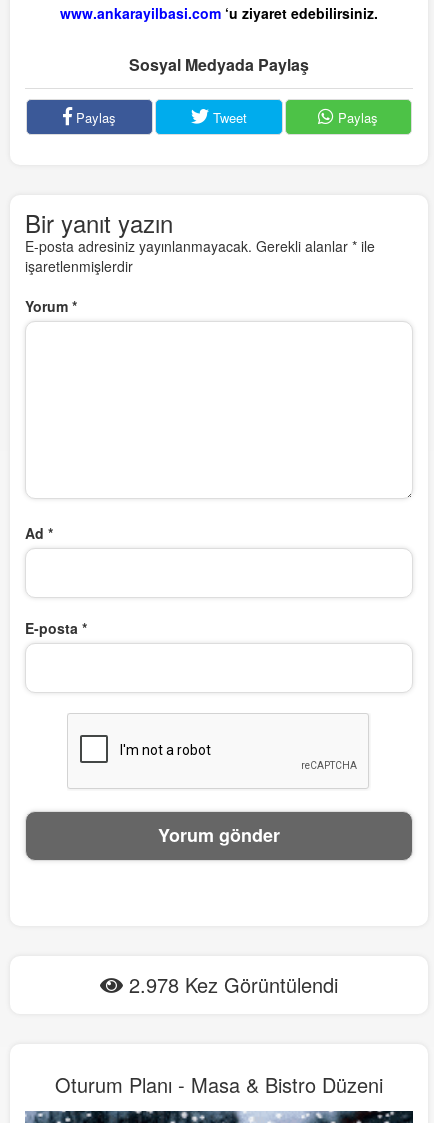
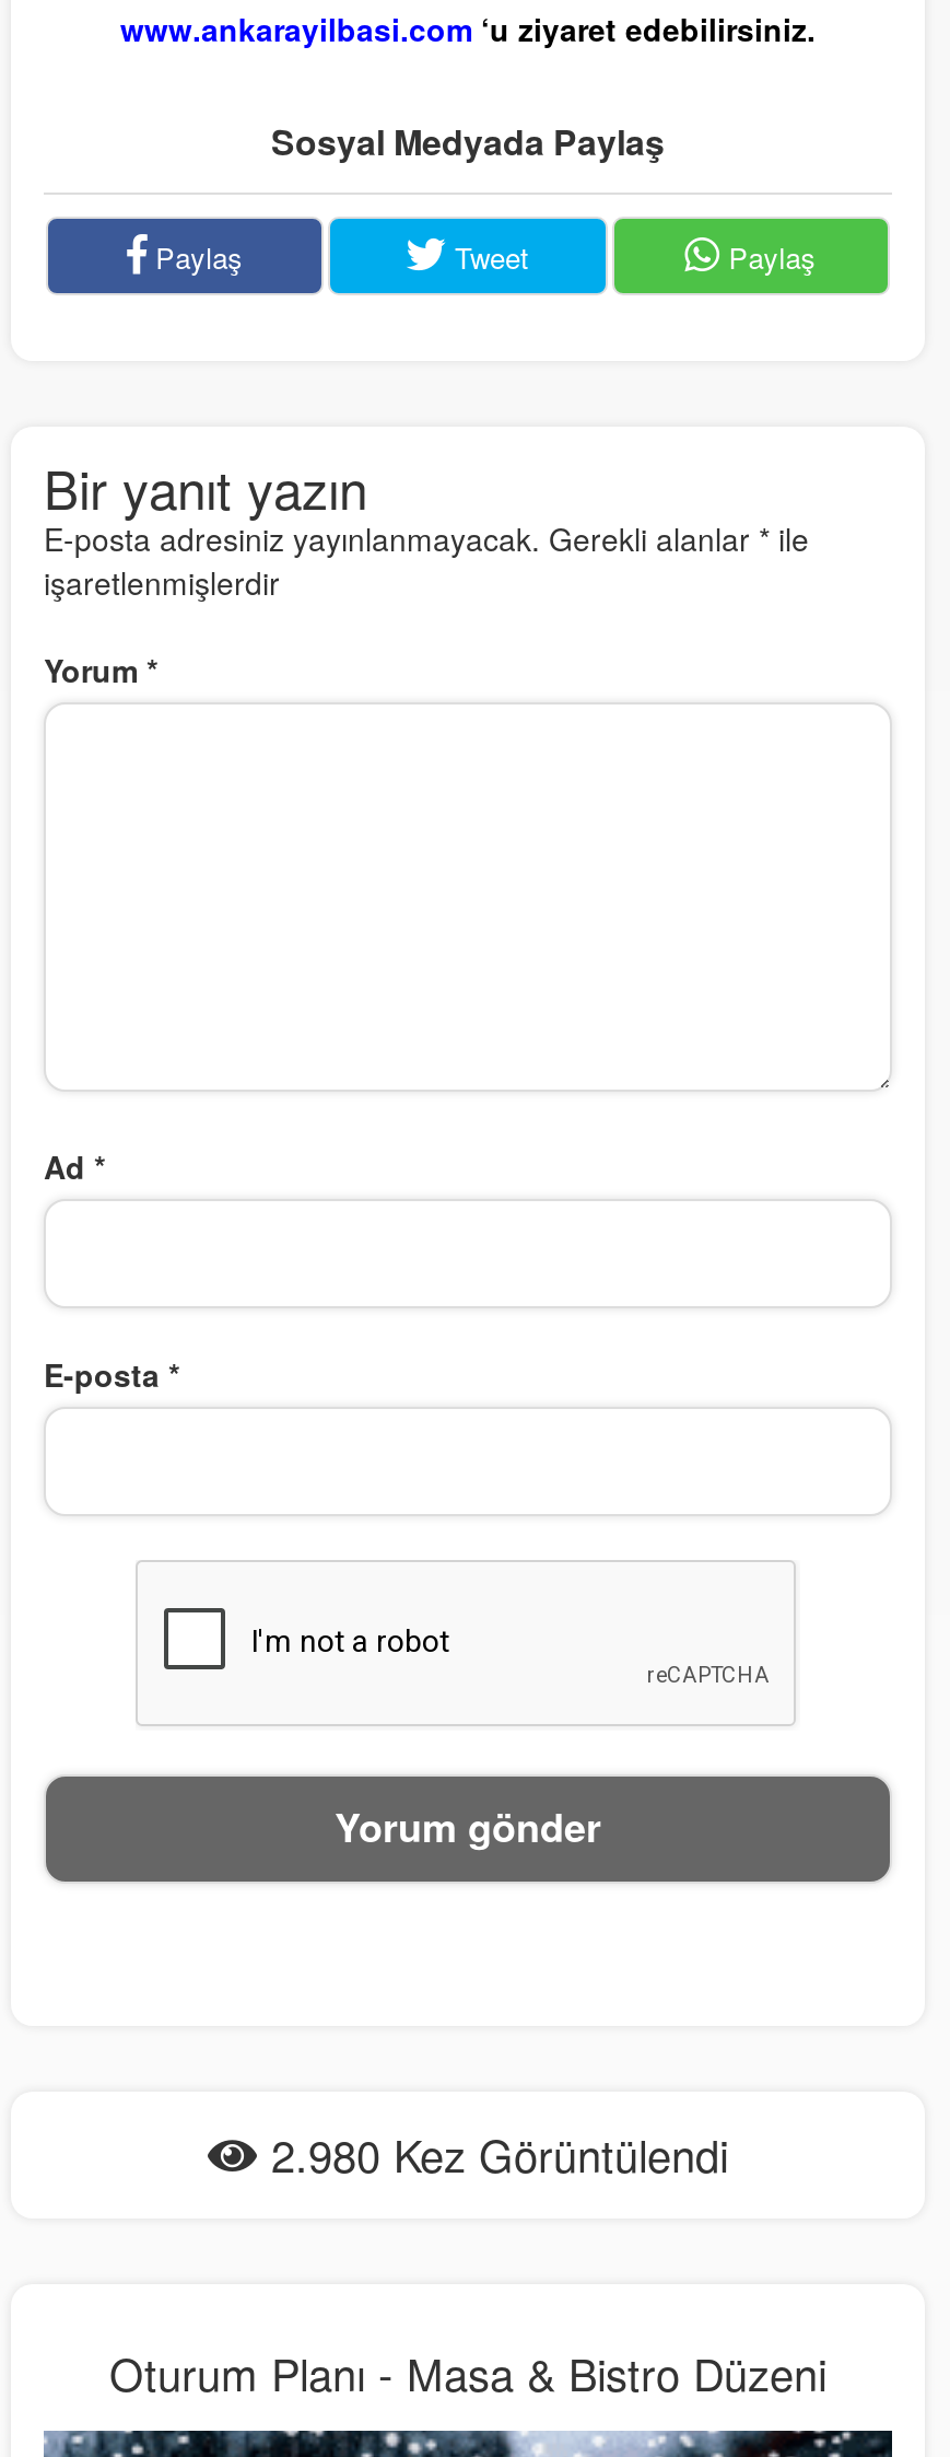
[123,970,338,999] 2.978 Kez Görüntülendi -> [258,2121,728,2185] 2.980 Kez Görüntülendi

